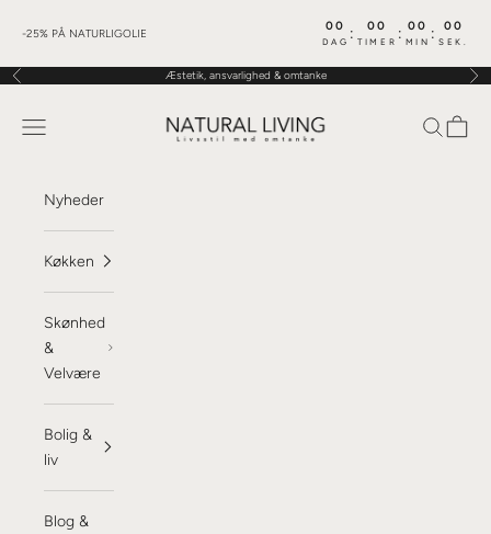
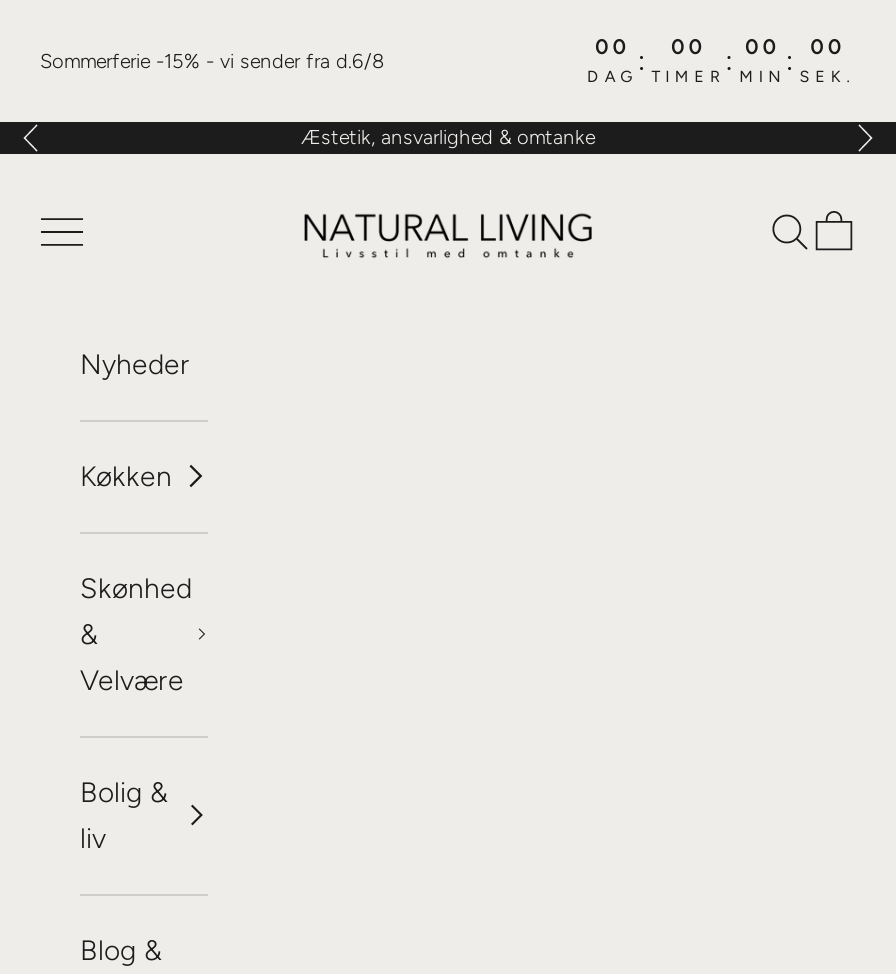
[22,26,147,40] -25% PÅ NATURLIGOLIE -> [40,47,384,73] Sommerferie -15% - vi sender fra d.6/8

